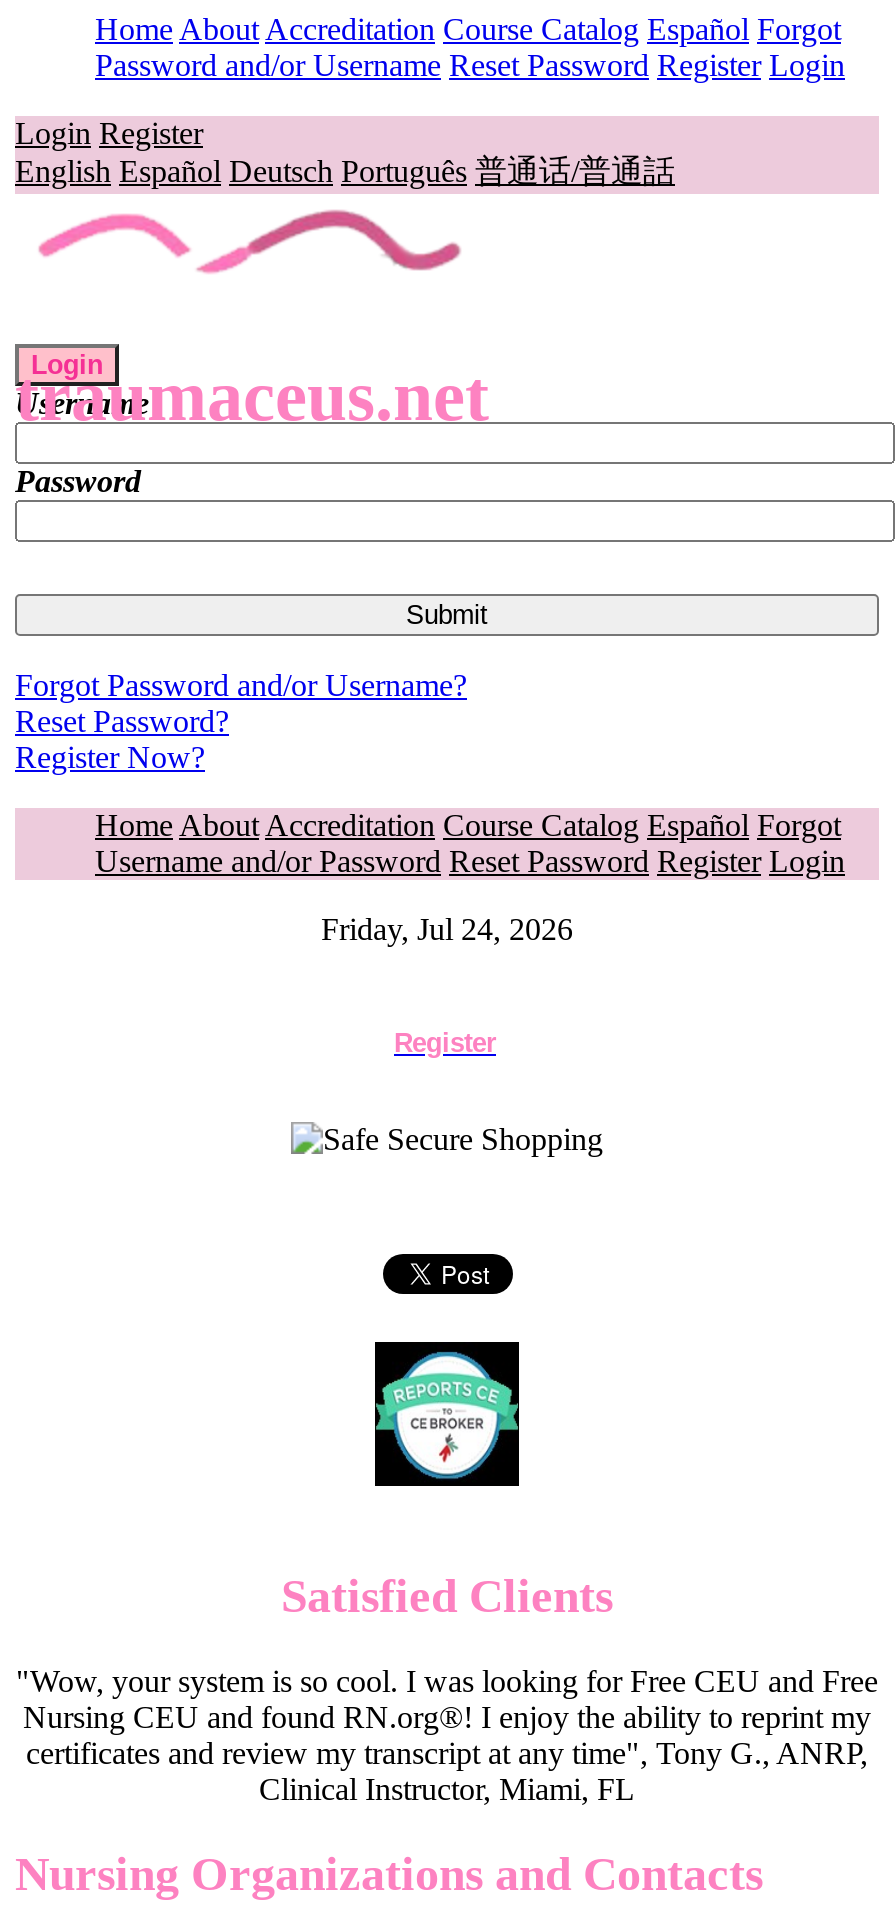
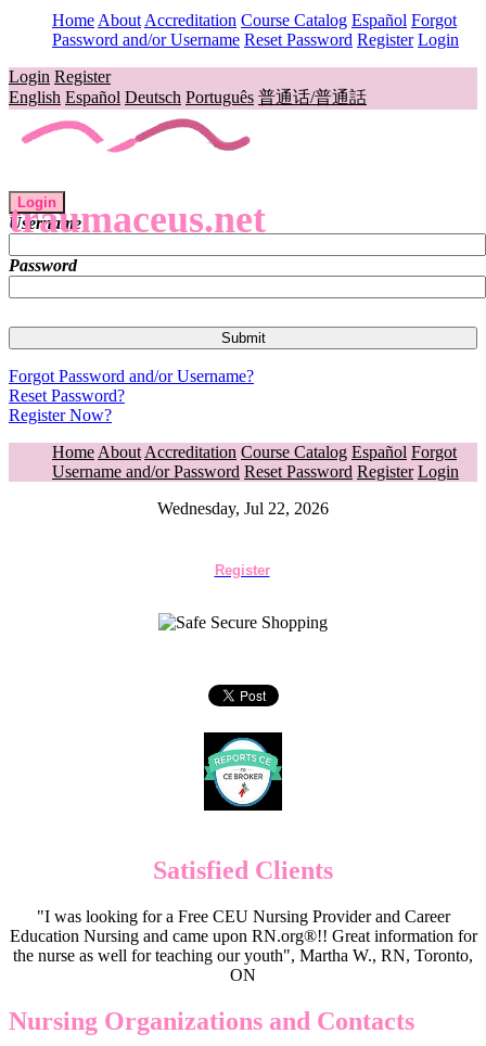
[321,912,573,946] Friday, Jul 24, 2026 -> [157,499,329,518] Wednesday, Jul 22, 2026
[16,1664,878,1806] "Wow, your system is so cool. I was looking for Free CEU and Free | Nursing CEU and found RN.org®! I enjoy the ability to reprint my | certificates and review my transcript at any time", Tony G., ANRP, | Clinical Instructor, Miami, FL -> [9,907,477,984] "I was looking for a Free CEU Nursing Provider and Career | Education Nursing and came upon RN.org®!! Great information for | the nurse as well for teaching our youth", Martha W., RN, Toronto, | ON

